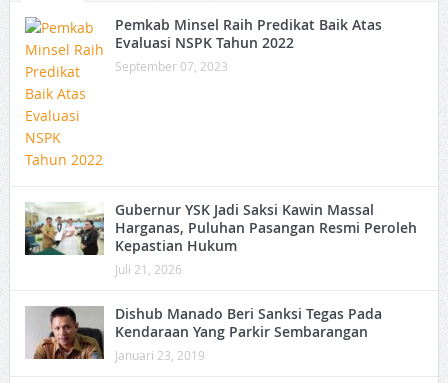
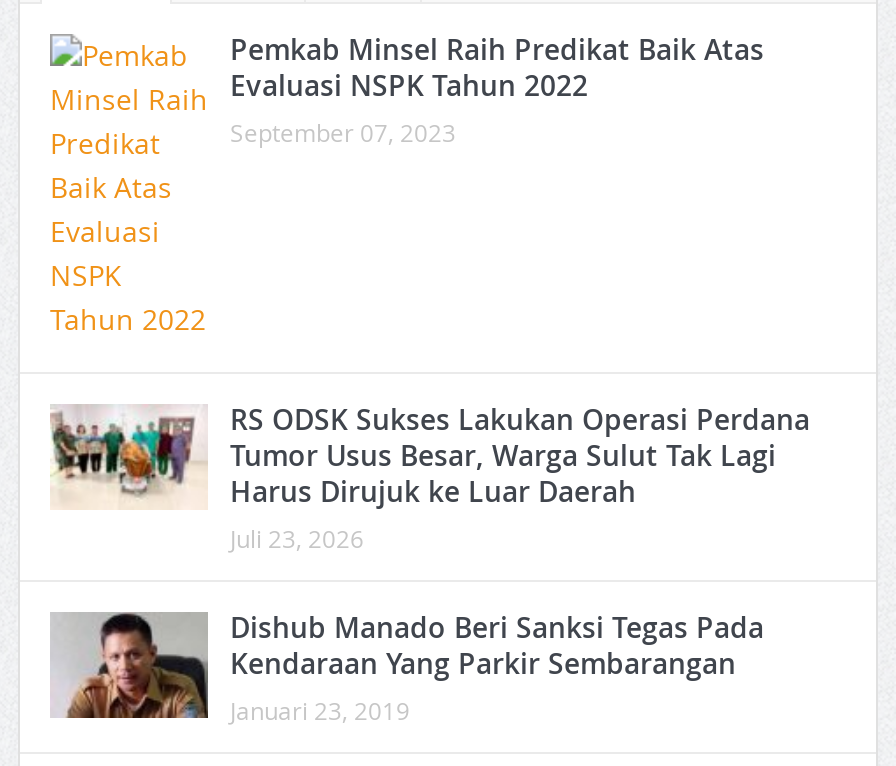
[24,200,417,277] [image] | Gubernur YSK Jadi Saksi Kawin Massal | Harganas, Puluhan Pasangan Resmi Peroleh | Kepastian Hukum | Juli 21, 2026 -> [50,400,810,554] [image] | RS ODSK Sukses Lakukan Operasi Perdana | Tumor Usus Besar, Warga Sulut Tak Lagi | Harus Dirujuk ke Luar Daerah | Juli 23, 2026

